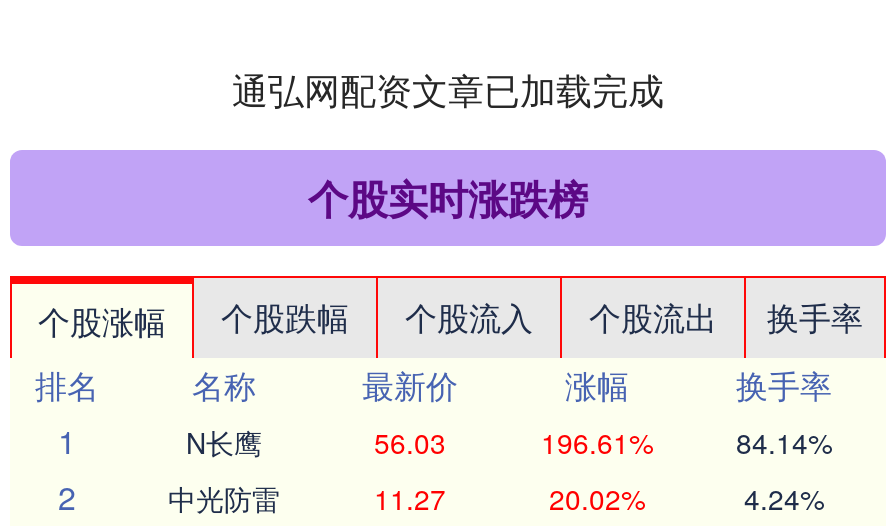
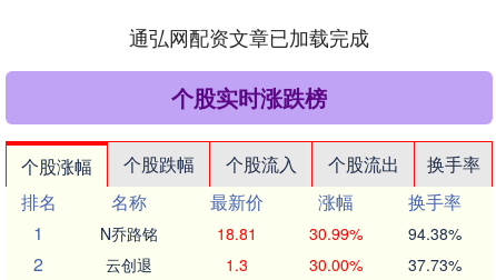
[186,422,832,462] N长鹰 | 56.03 | 196.61% | 84.14% -> [100,222,461,244] N乔路铭 | 18.81 | 30.99% | 94.38%
[168,478,824,518] 中光防雷 | 11.27 | 20.02% | 4.24% -> [106,253,461,276] 云创退 | 1.3 | 30.00% | 37.73%

